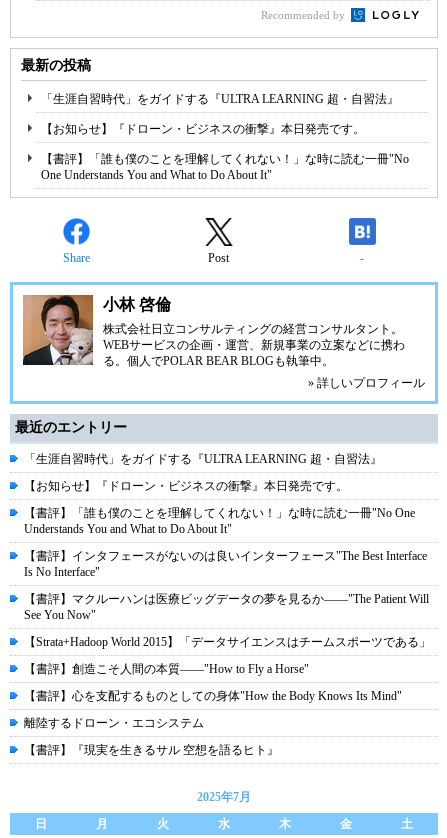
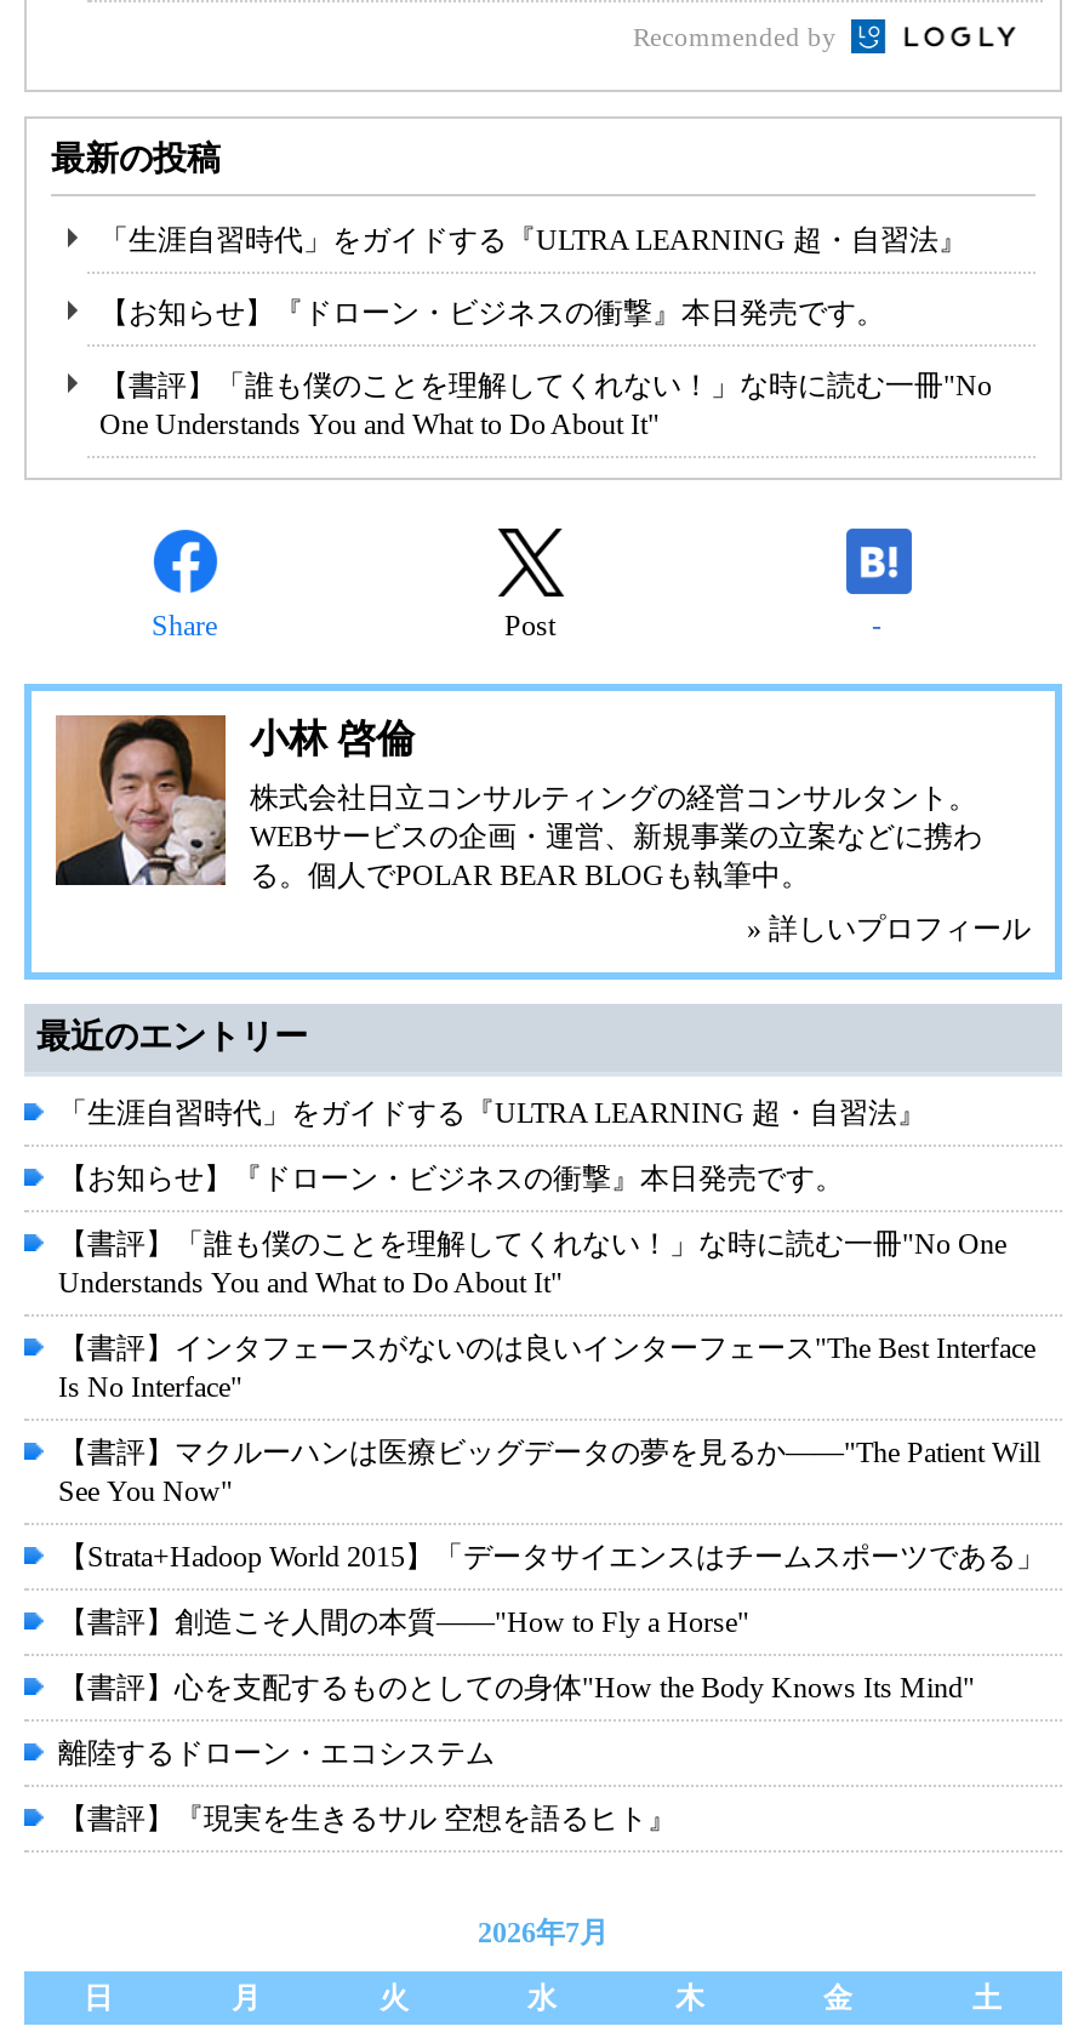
[197,790,251,804] 2025年7月 -> [478,1917,609,1951] 2026年7月

